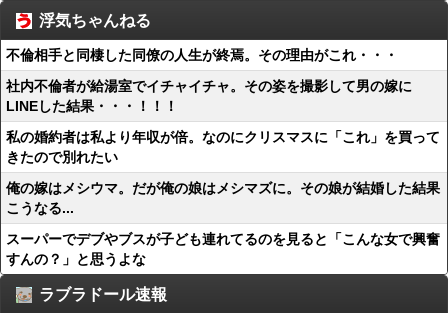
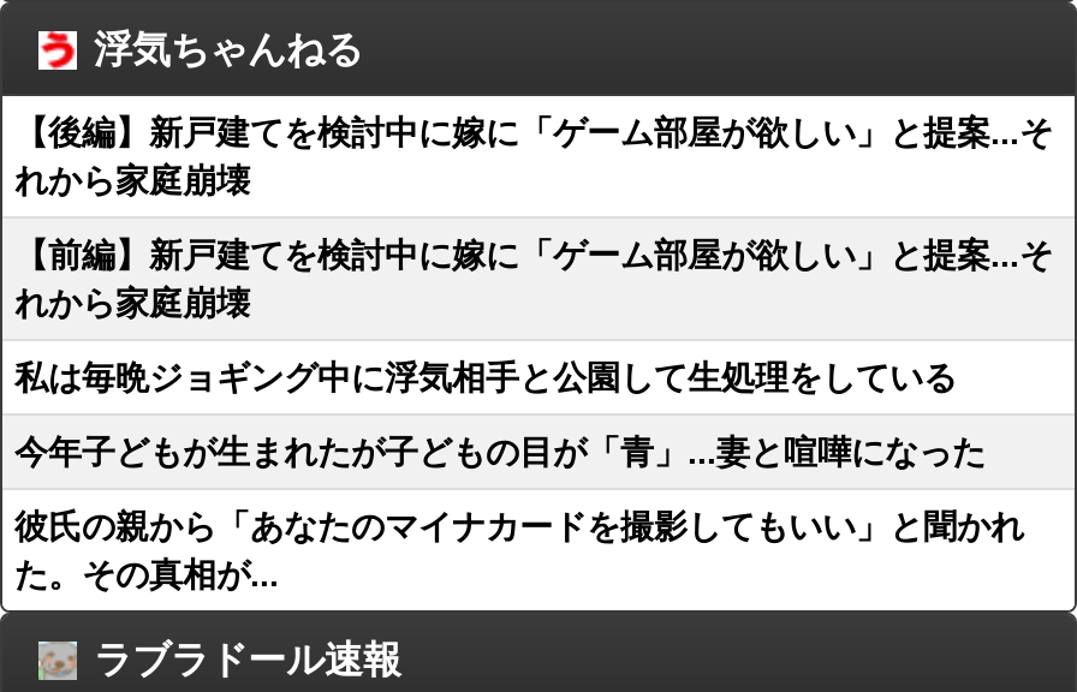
[6,47,398,63] 不倫相手と同棲した同僚の人生が終焉。その理由がこれ・・・ -> [14,113,1053,199] 【後編】新戸建てを検討中に嫁に「ゲーム部屋が欲しい」と提案...そ | れから家庭崩壊
[6,78,412,114] 社内不倫者が給湯室でイチャイチャ。その姿を撮影して男の嫁に | LINEした結果・・・！！！ -> [14,235,1053,322] 【前編】新戸建てを検討中に嫁に「ゲーム部屋が欲しい」と提案...そ | れから家庭崩壊
[6,129,440,165] 私の婚約者は私より年収が倍。なのにクリスマスに「これ」を買って | きたので別れたい -> [14,358,957,396] 私は毎晩ジョギング中に浮気相手と公園して生処理をしている
[6,180,440,216] 俺の嫁はメシウマ。だが俺の娘はメシマズに。その娘が結婚した結果 | こうなる... -> [14,432,986,471] 今年子どもが生まれたが子どもの目が「青」...妻と喧嘩になった
[6,231,440,267] スーパーでデブやブスが子ども連れてるのを見ると「こんな女で興奮 | すんの？」と思うよな -> [14,507,1024,593] 彼氏の親から「あなたのマイナカードを撮影してもいい」と聞かれ | た。その真相が...

